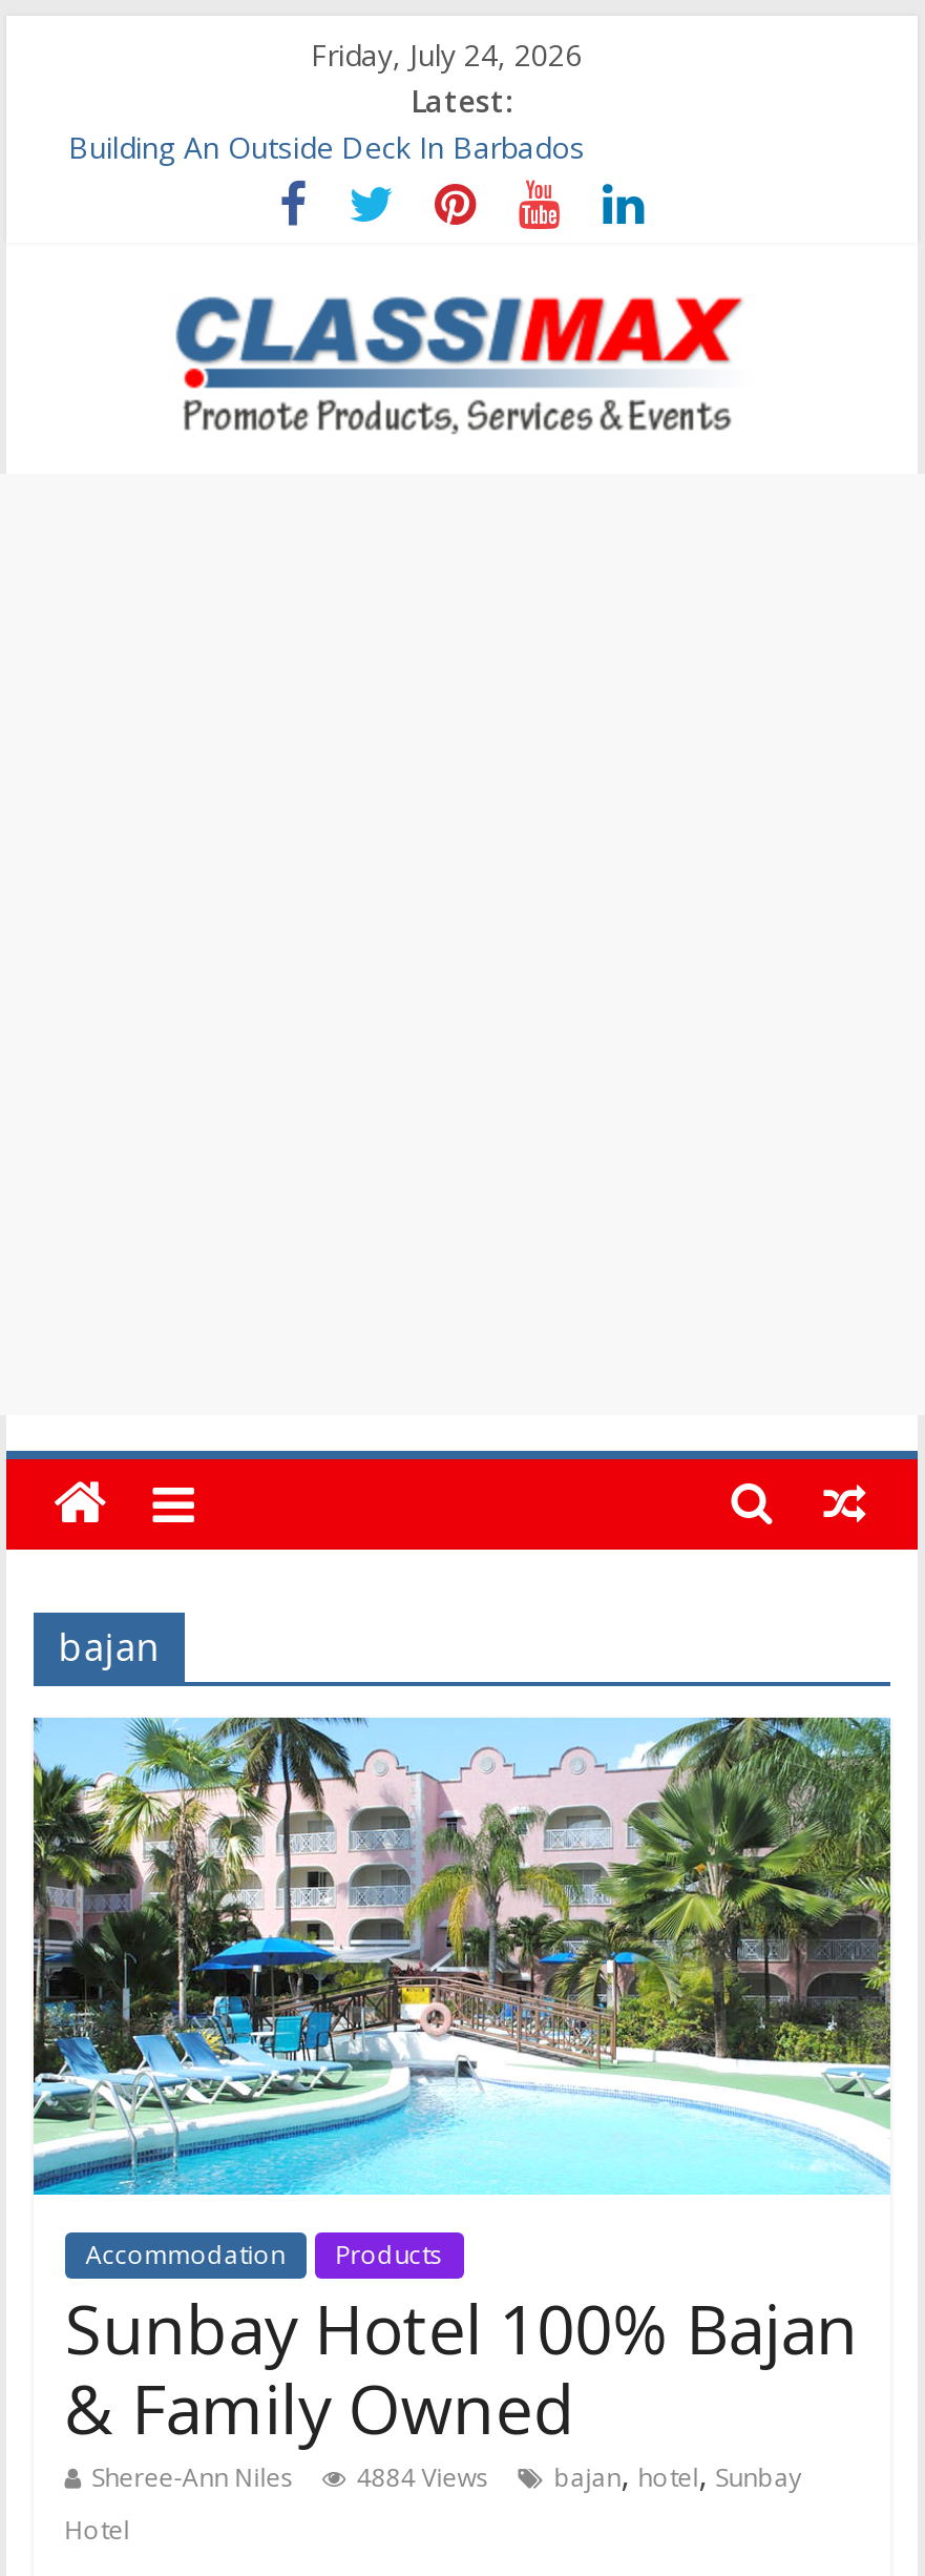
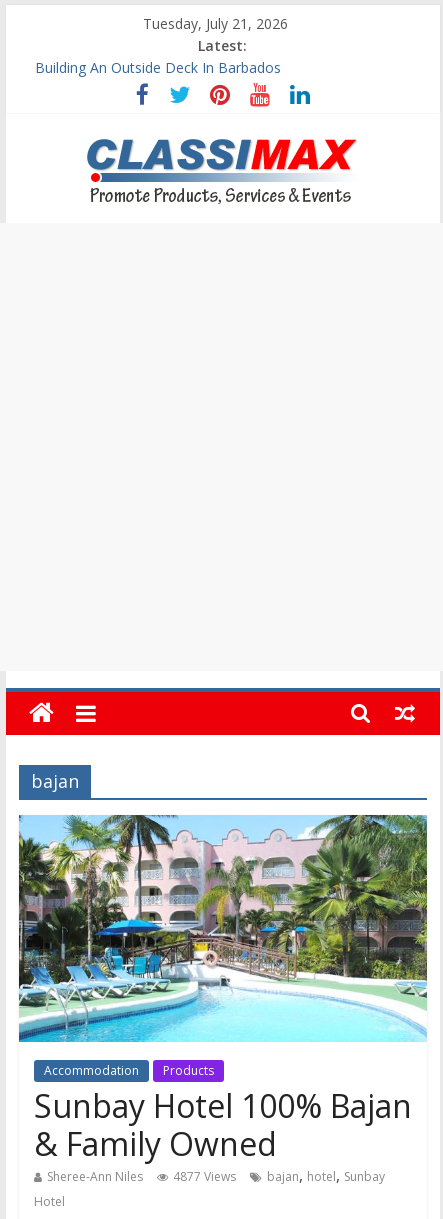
[311,35,582,75] Friday, July 24, 2026 -> [143,14,288,33] Tuesday, July 21, 2026
[92,2451,802,2498] Sheree-Ann Niles 4884 Views bajan, hotel, Sunbay -> [47,1164,385,1186] Sheree-Ann Niles 4877 Views bajan, hotel, Sunbay

